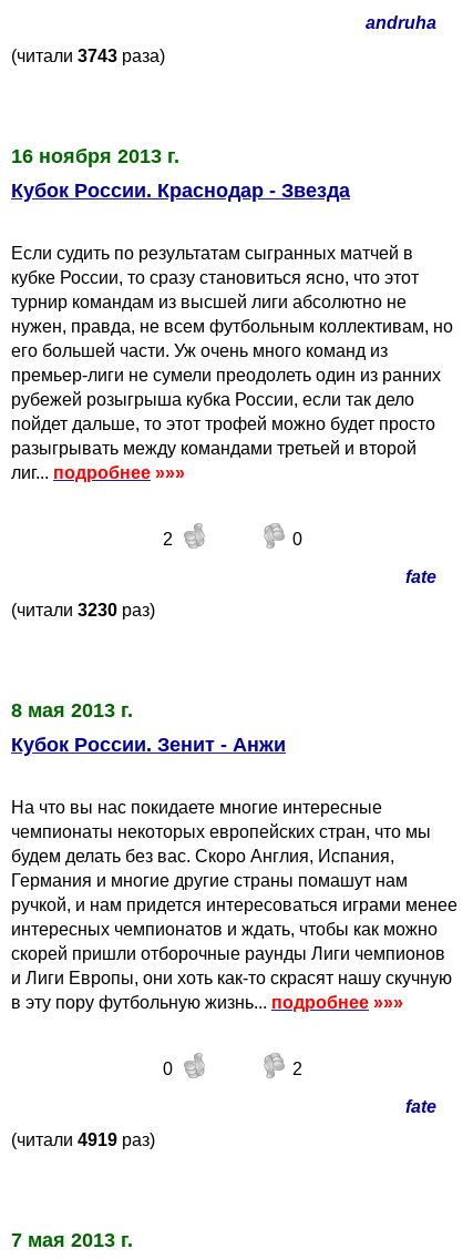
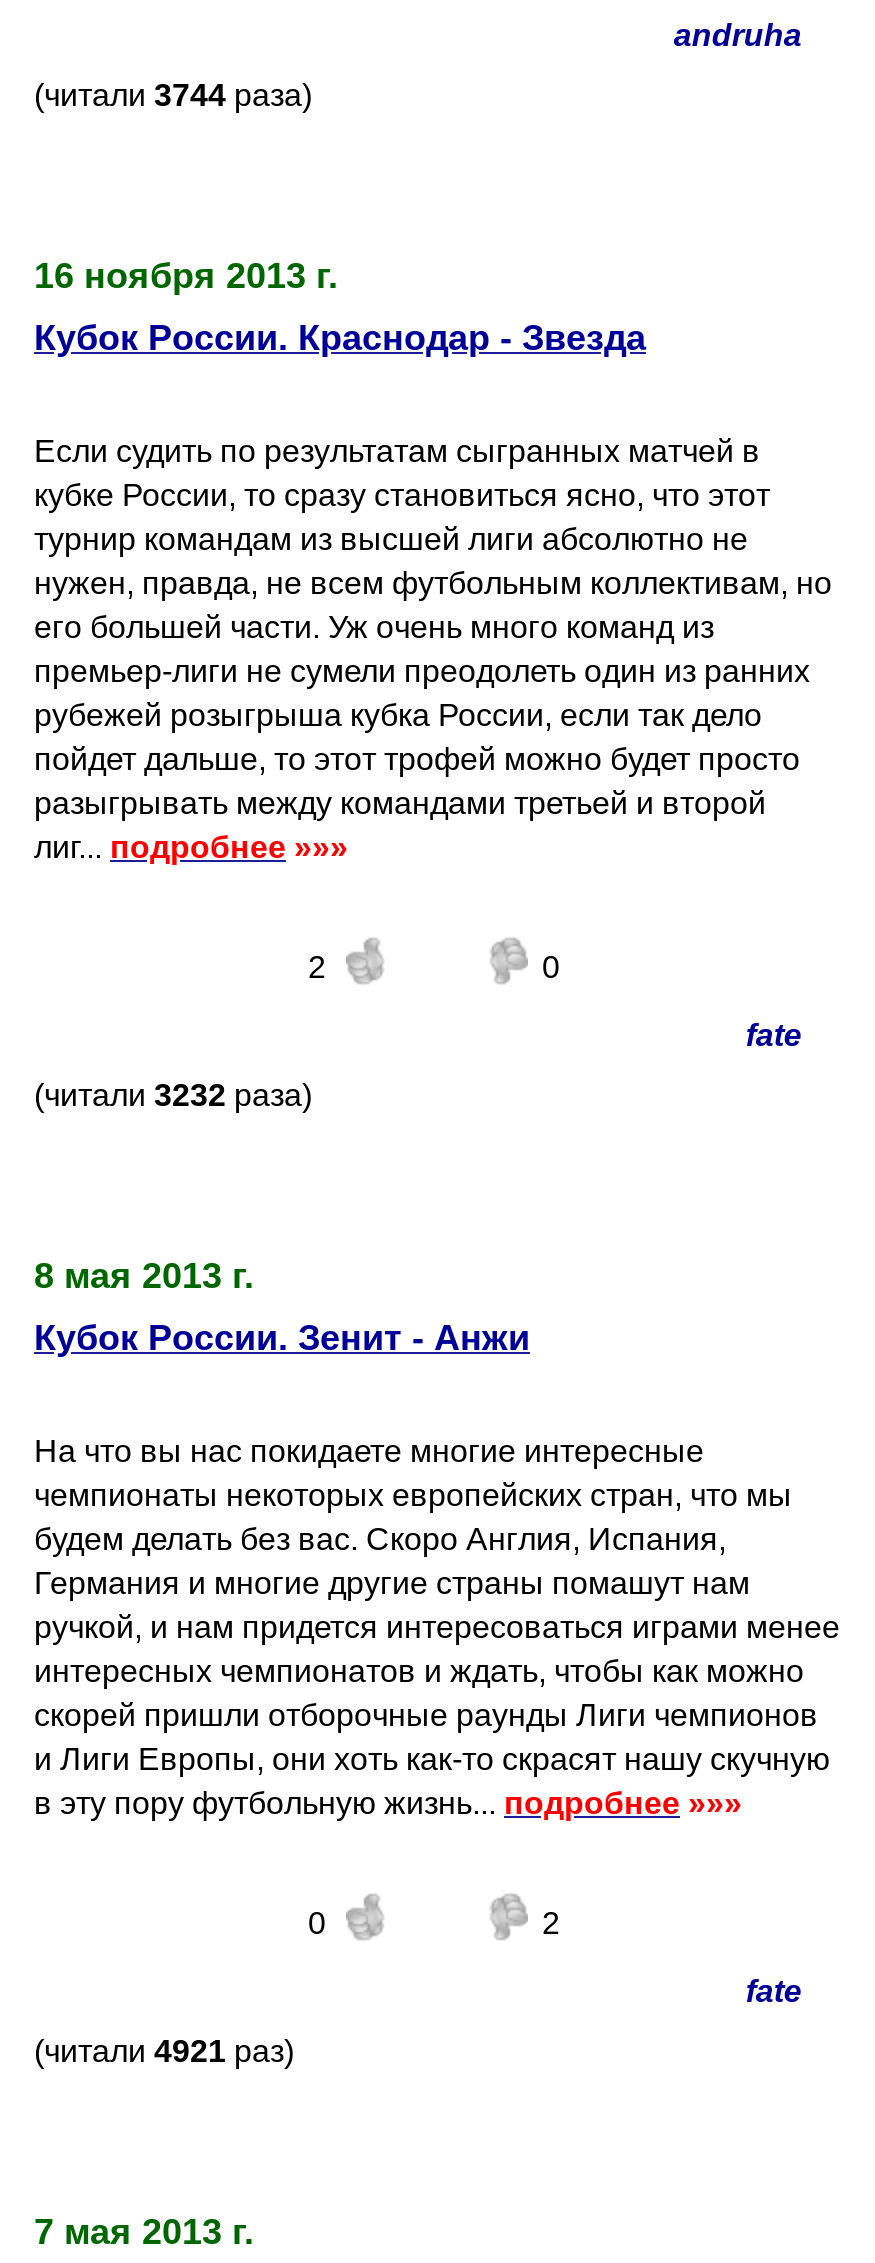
[11,47,165,65] (читали 3743 раза) -> [34,78,312,112] (читали 3744 раза)
[11,601,155,620] (читали 3230 раз) -> [34,1078,312,1112] (читали 3232 раза)
[11,1130,155,1149] (читали 4919 раз) -> [34,2034,294,2068] (читали 4921 раз)

